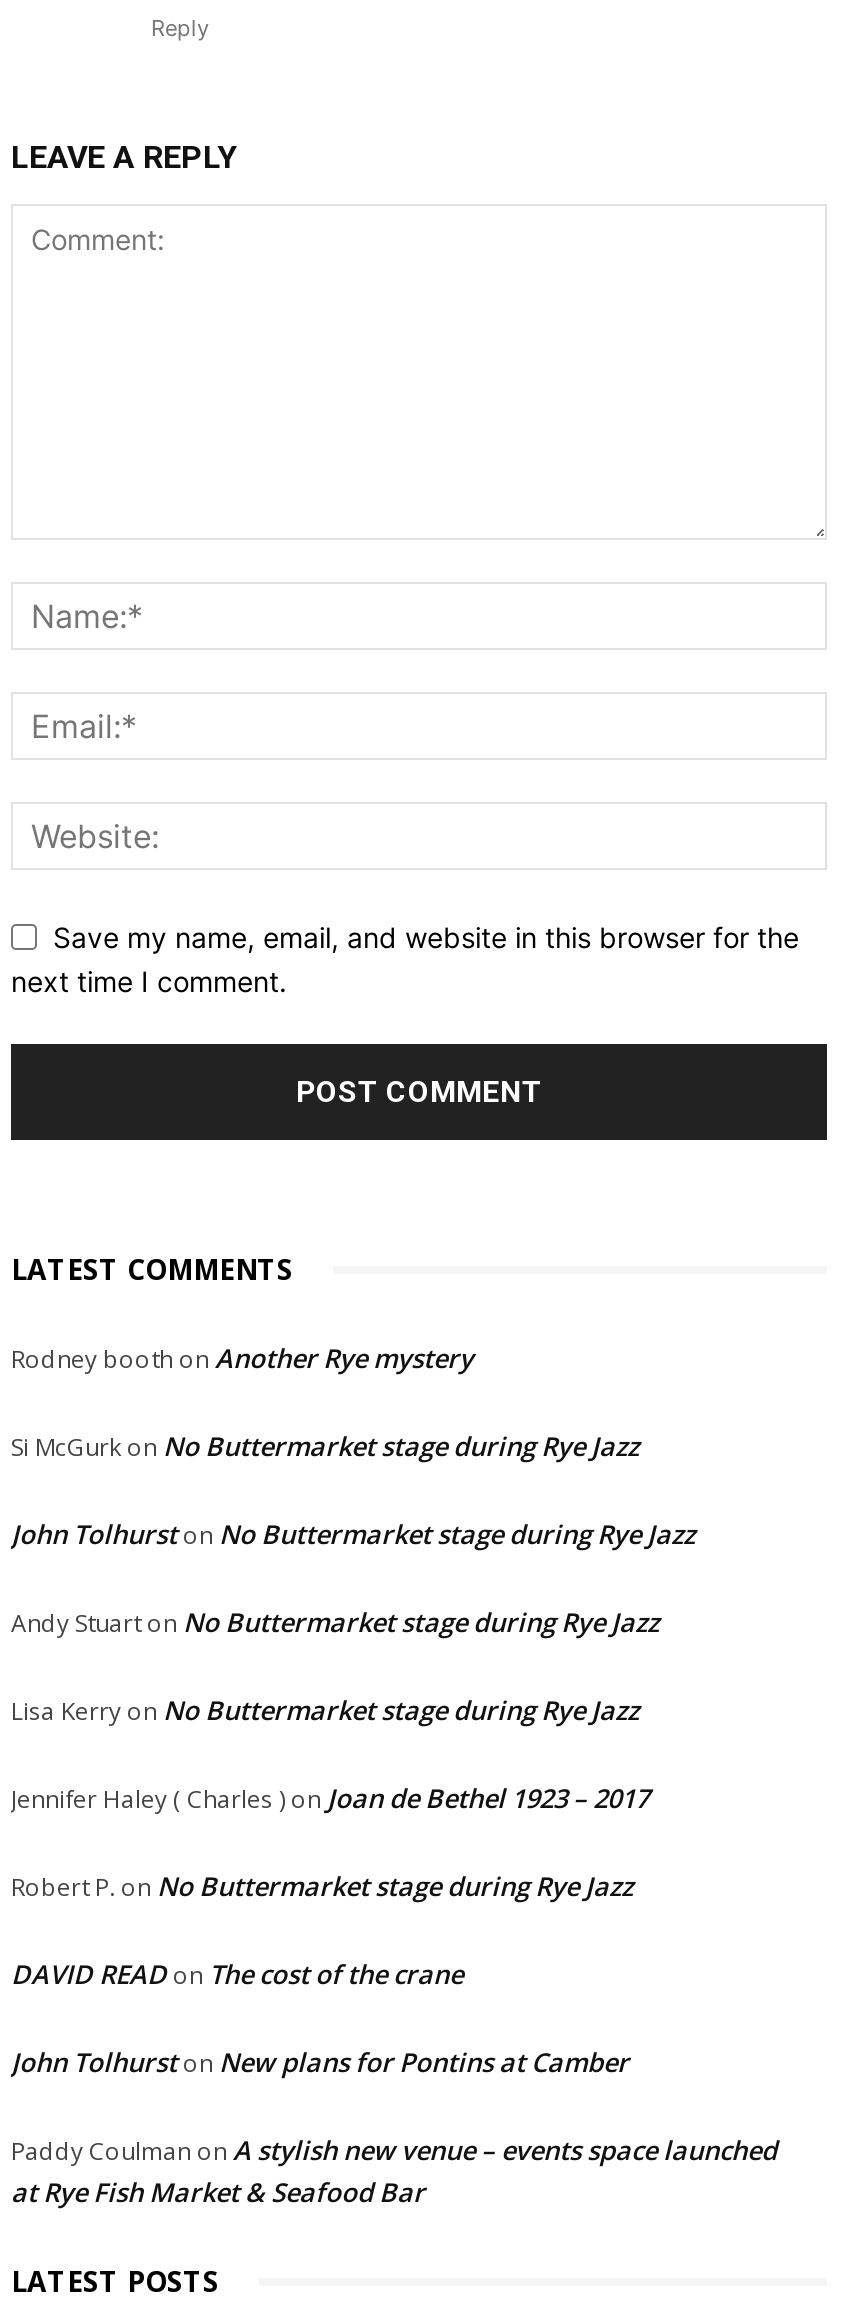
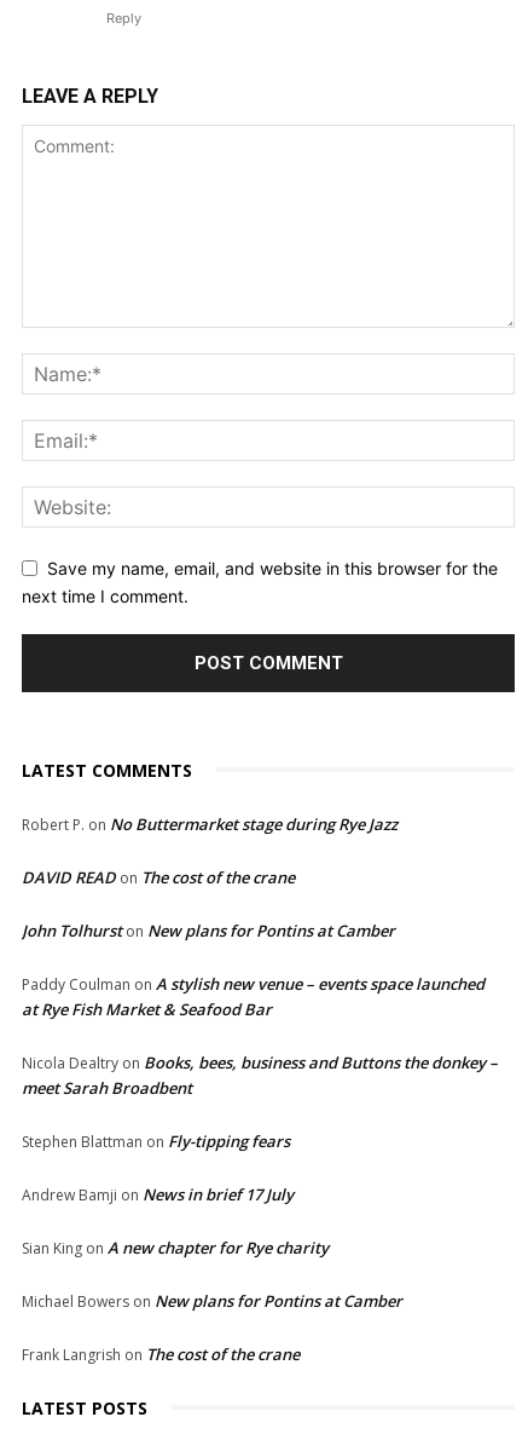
[11,1341,695,1817] Rodney booth on Another Rye mystery | Si McGurk on No Buttermarket stage during Rye Jazz | John Tolhurston No Buttermarket stage during Rye Jazz | Andy Stuarton No Buttermarket stage during Rye Jazz | Lisa Kerry on No Buttermarket stage during Rye Jazz | Jennifer Haley ( Charles ) on Joan de Bethel 1923 – 2017 -> none
moved [11,1869,777,2211] -> [22,813,485,1020]: Robert P. on No Buttermarket stage during Rye Jazz | DAVID READ on The cost of the crane | John Tolhurston New plans for Pontins at Camber | Paddy Coulman on A stylish new venue – events space launched | at Rye Fish Market & Seafood Bar
none -> [22,1051,498,1365] Nicola Dealtry on Books, bees, business and Buttons the donkey – | meet Sarah Broadbent | Stephen Blattman on Fly-tipping fears | Andrew Bamji on News in brief 17 July | Sian King on A new chapter for Rye charity | Michael Bowers on New plans for Pontins at Camber | Frank Langrish on The cost of the crane

